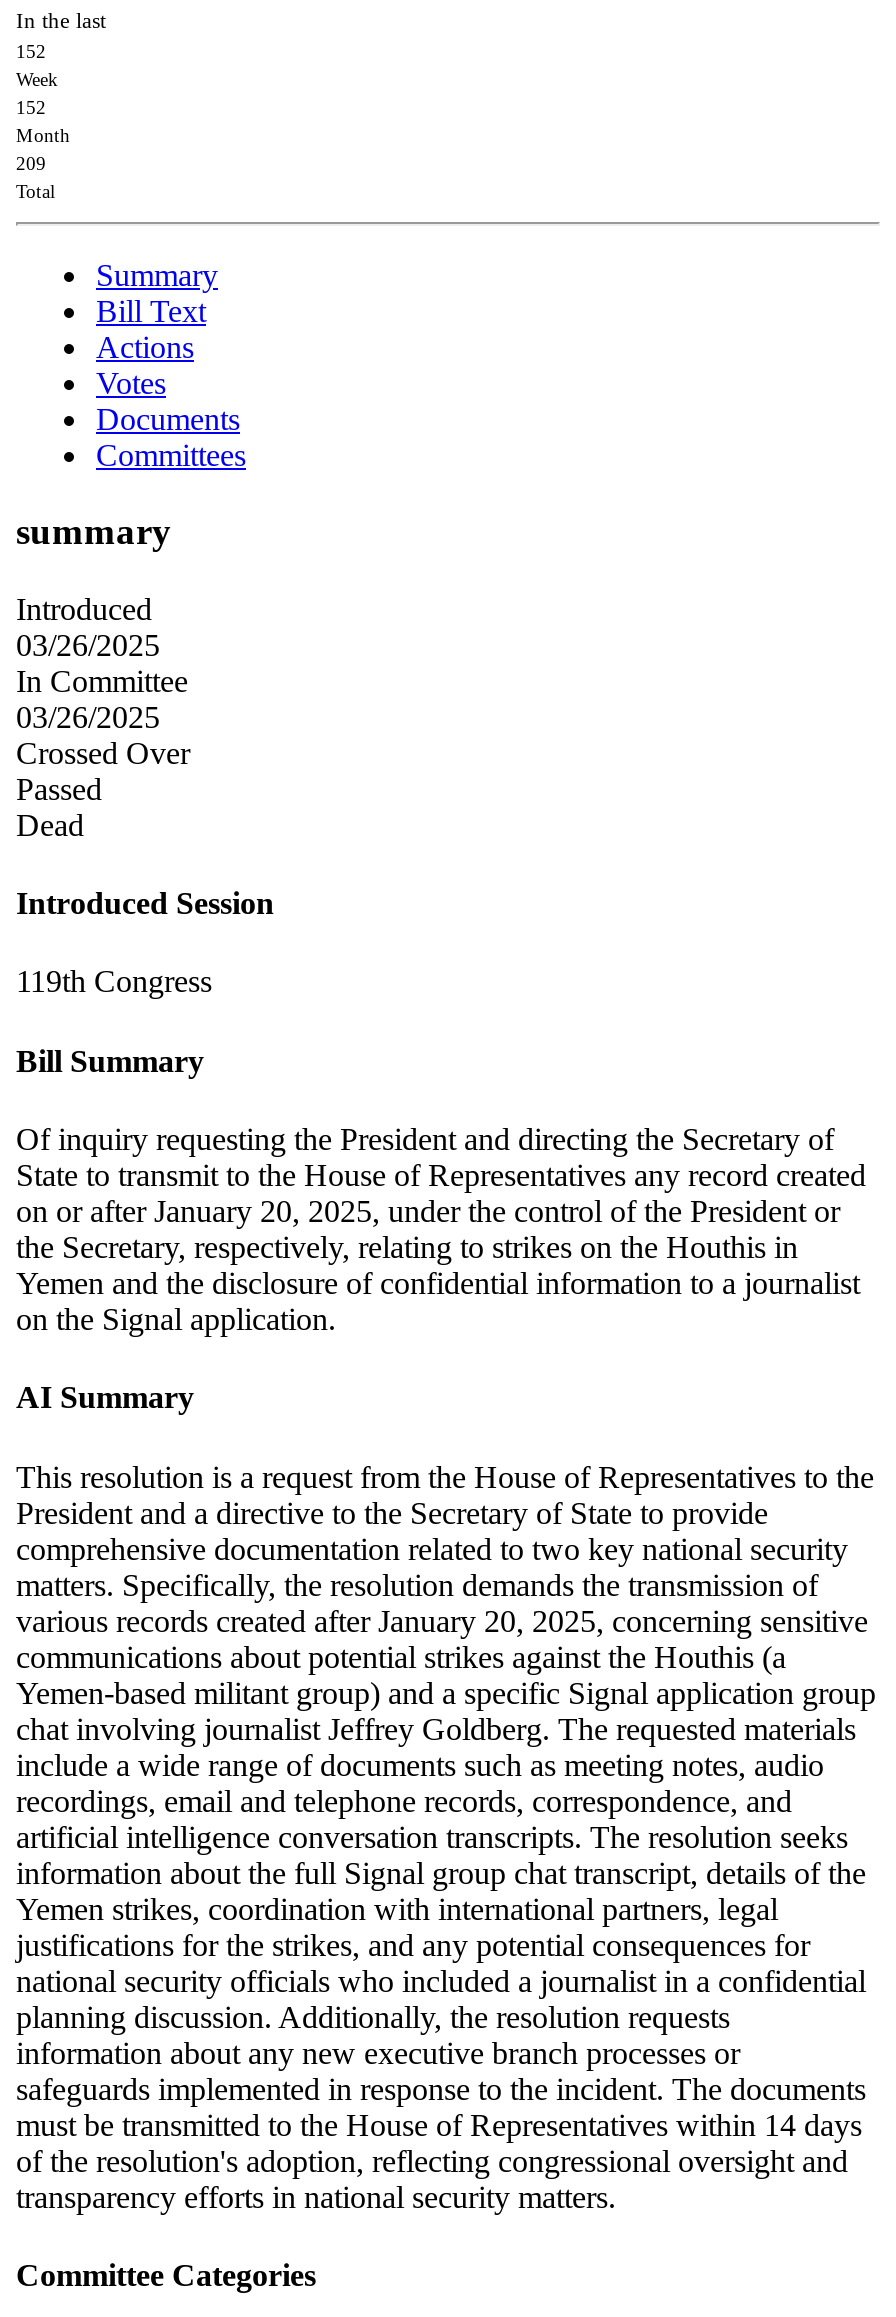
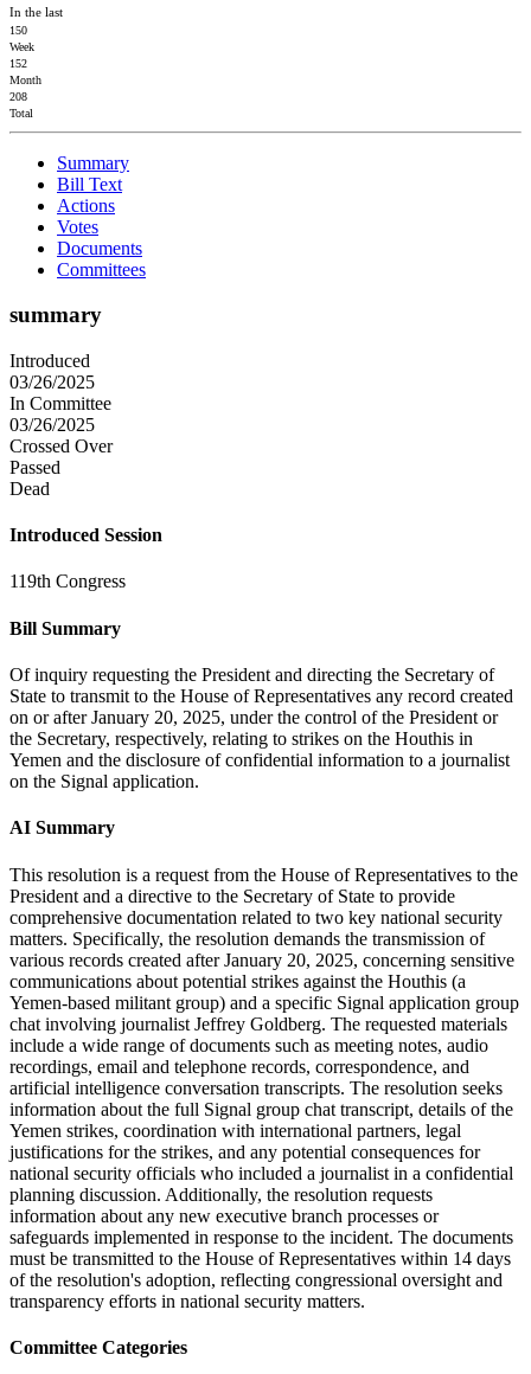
[16,39,46,61] 152 -> [9,23,27,36] 150
[16,151,46,173] 209 -> [9,89,27,102] 208

